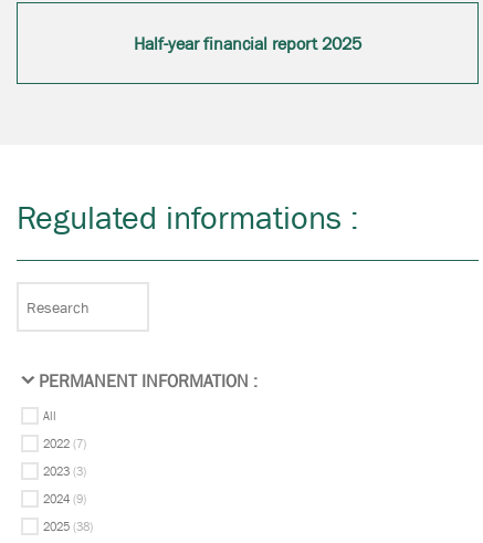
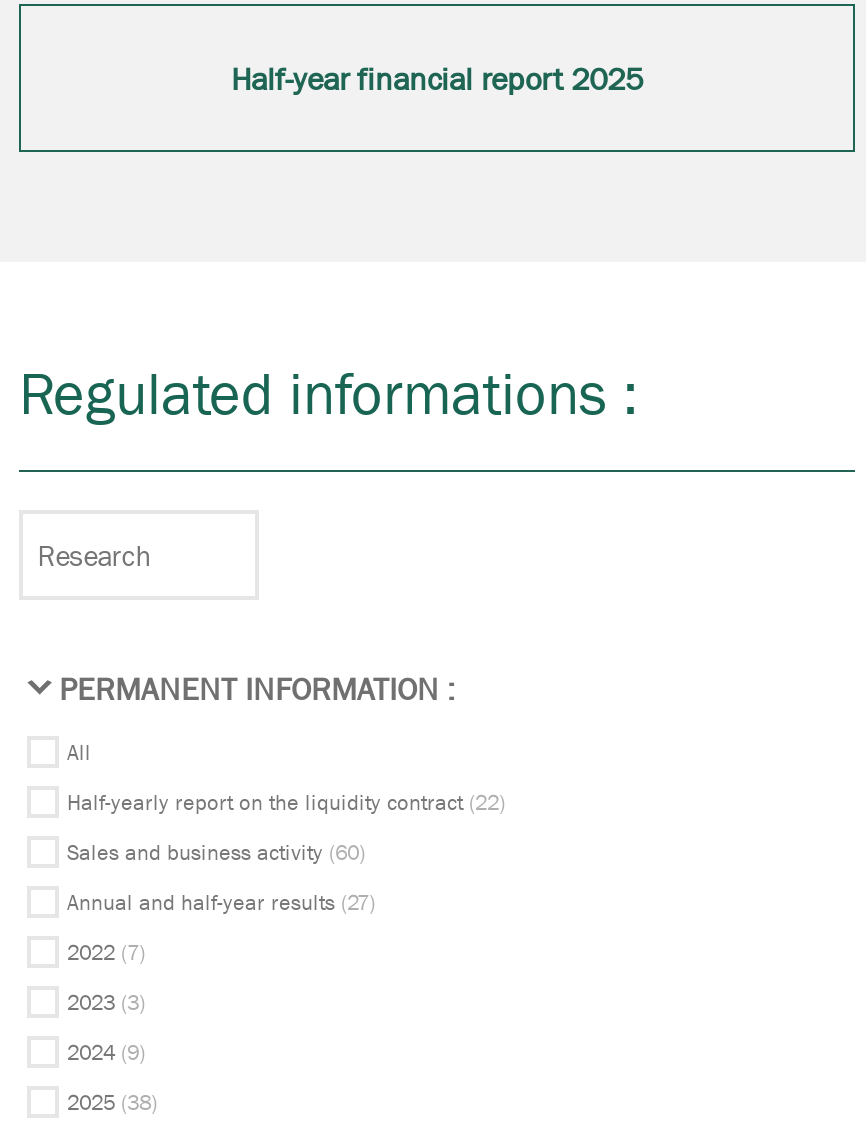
none -> [67,791,505,915] Half-yearly report on the liquidity contract (22) | Sales and business activity (60) | Annual and half-year results (27)

